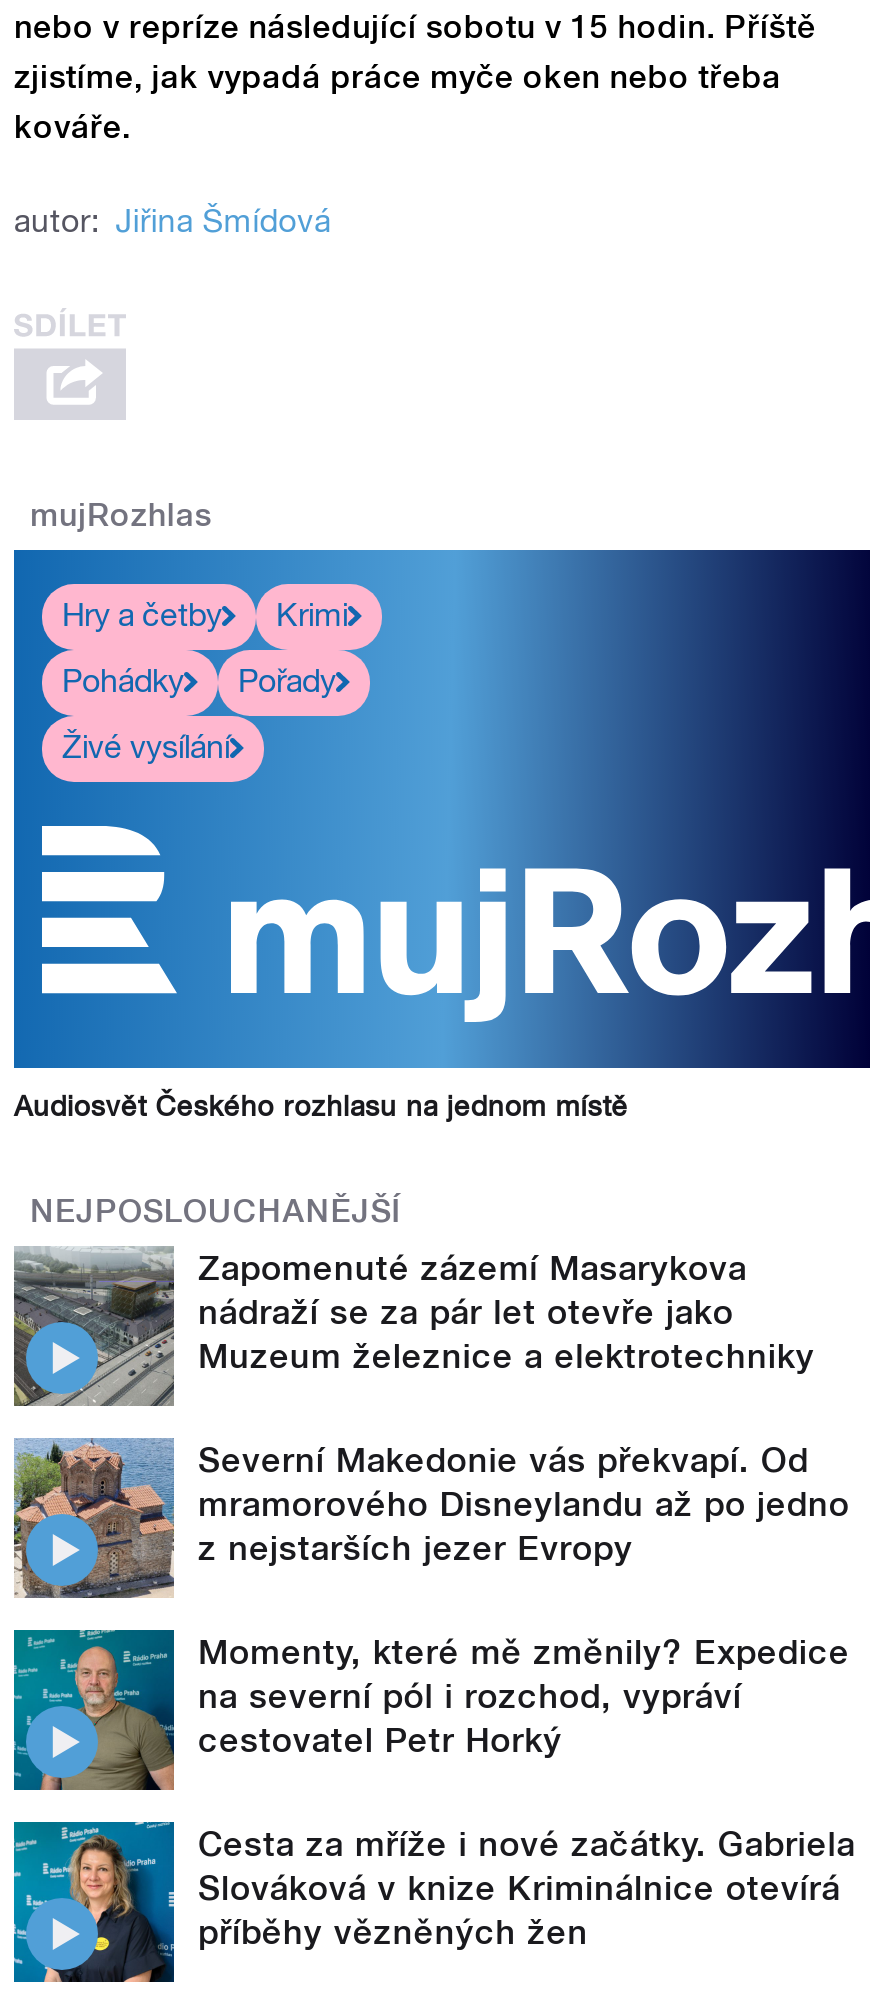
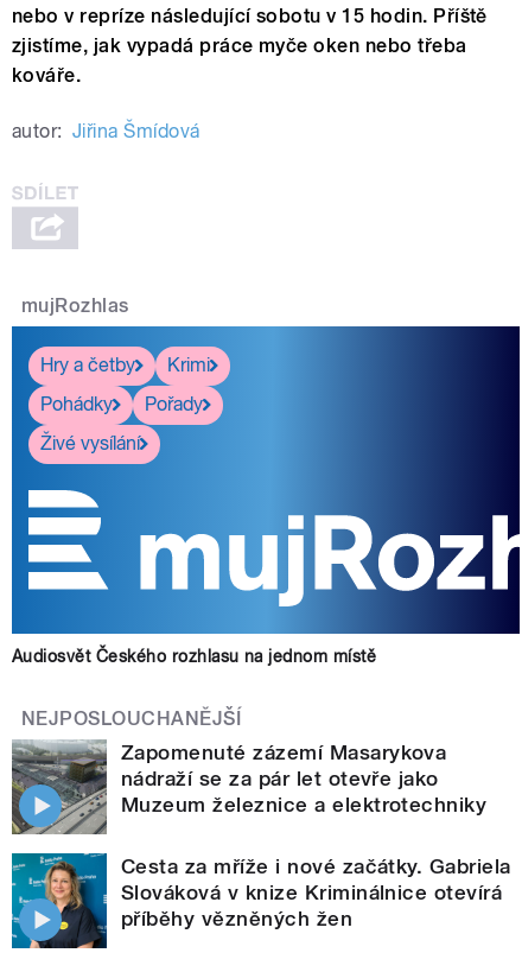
[12,1438,850,1760] [image] | Severní Makedonie vás překvapí. Od | mramorového Disneylandu až po jedno | z nejstarších jezer Evropy | Momenty, které mě změnily? Expedice | na severní pól i rozchod, vypráví | cestovatel Petr Horký -> none
[12,1628,174,1792] [image] -> none

